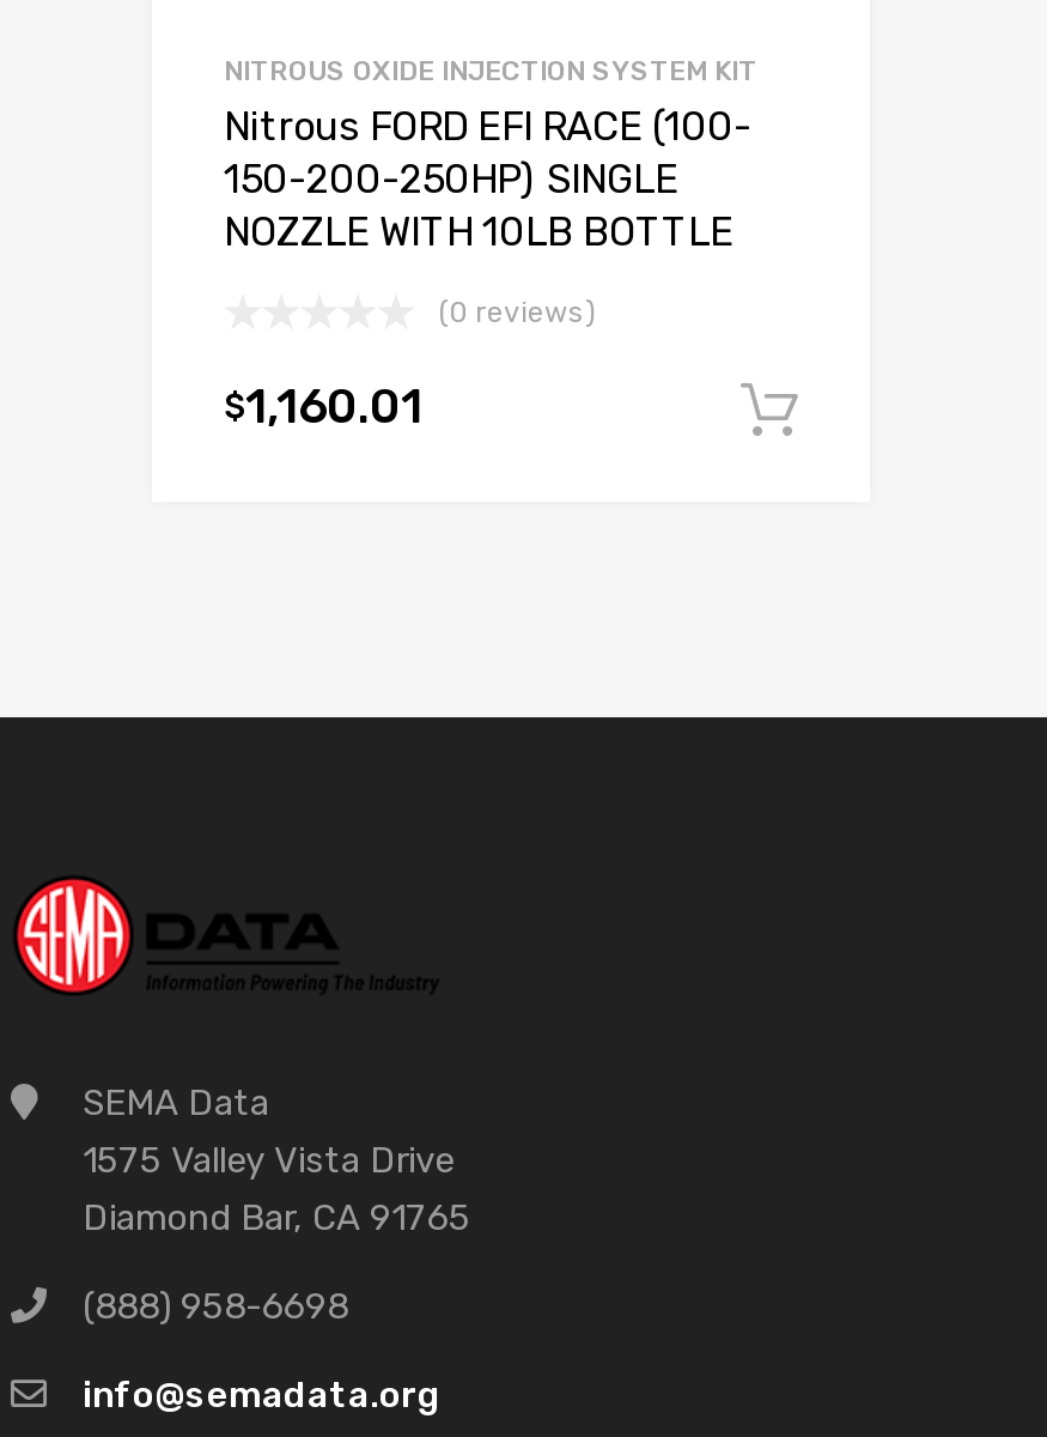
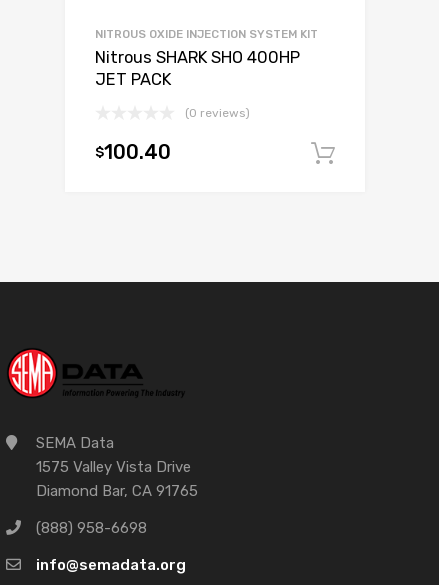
[224,104,753,255] Nitrous FORD EFI RACE (100- | 150-200-250HP) SINGLE | NOZZLE WITH 10LB BOTTLE -> [95,48,300,89] Nitrous SHARK SHO 400HP | JET PACK
[224,380,422,435] $1,160.01 -> [95,141,171,164] $100.40

